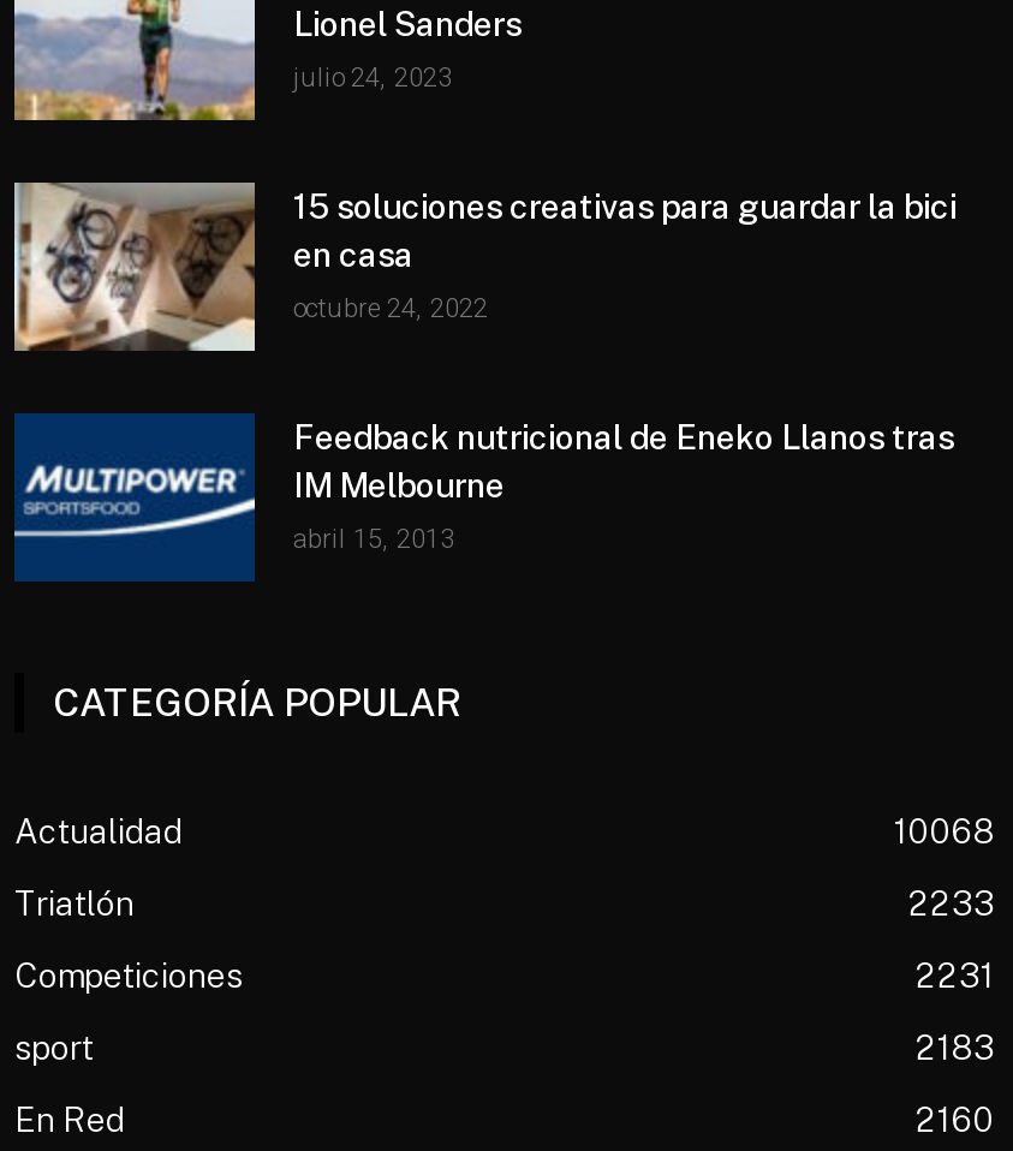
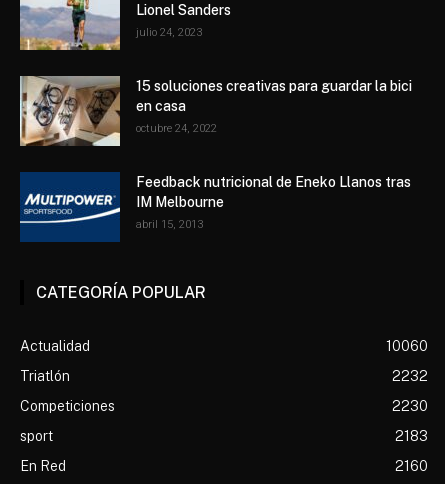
[894,811,995,850] 10068 -> [386,338,428,354] 10060
[908,884,995,922] 2233 -> [392,368,428,384] 2232
[916,956,995,994] 2231 -> [392,398,428,414] 2230

